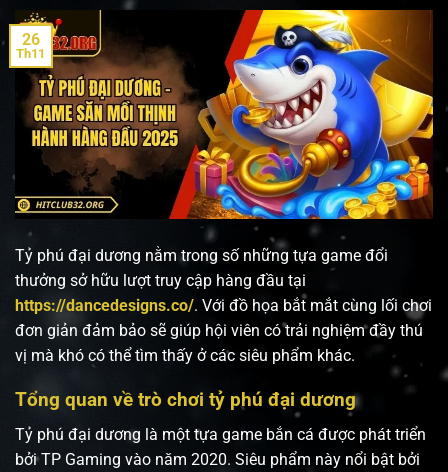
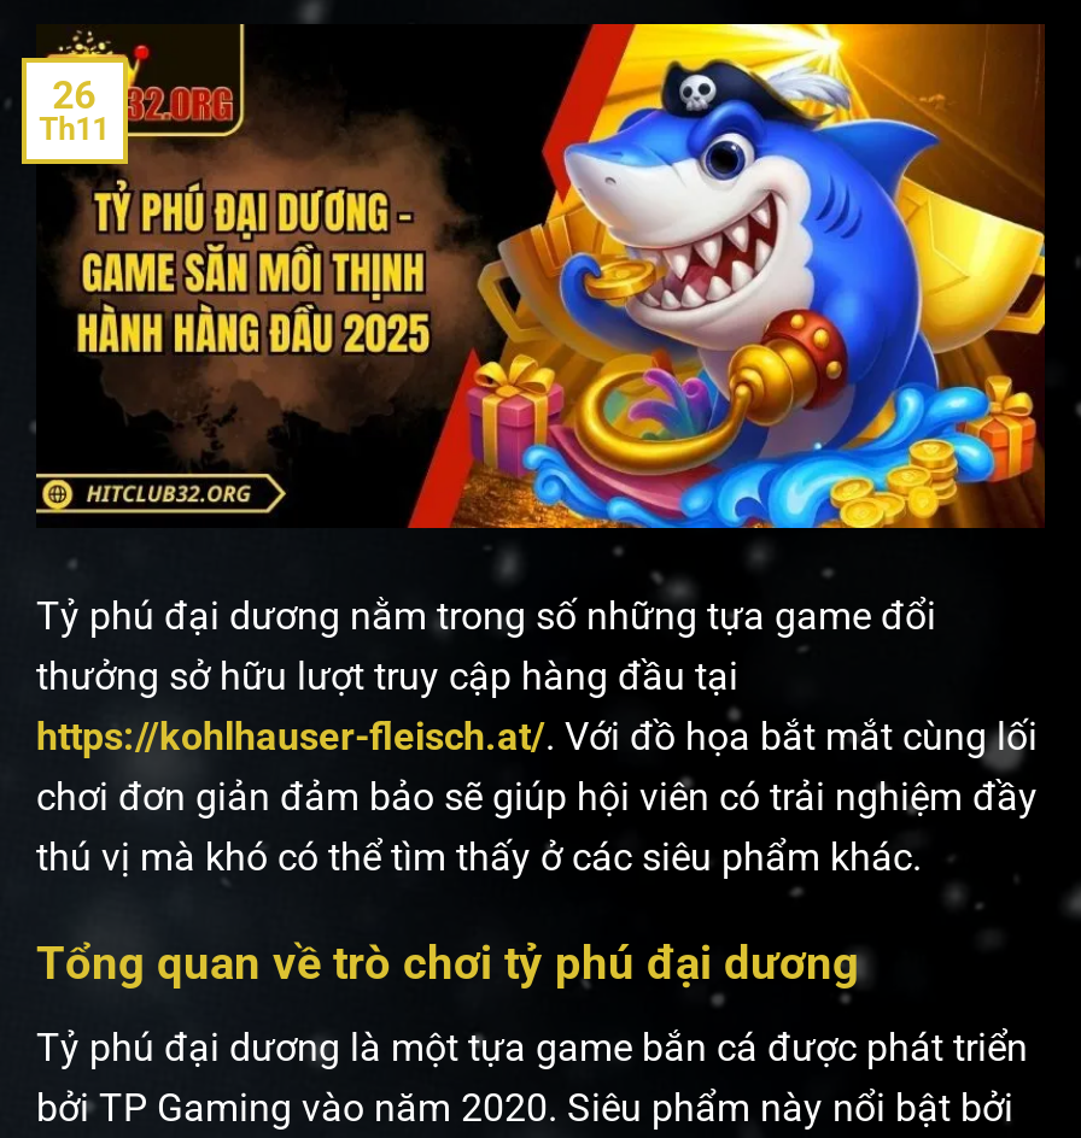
[15,296,432,365] https://dancedesigns.co/. Với đồ họa bắt mắt cùng lối chơi | đơn giản đảm bảo sẽ giúp hội viên có trải nghiệm đầy thú | vị mà khó có thể tìm thấy ở các siêu phẩm khác. -> [36,713,1038,879] https://kohlhauser-fleisch.at/. Với đồ họa bắt mắt cùng lối | chơi đơn giản đảm bảo sẽ giúp hội viên có trải nghiệm đầy | thú vị mà khó có thể tìm thấy ở các siêu phẩm khác.

